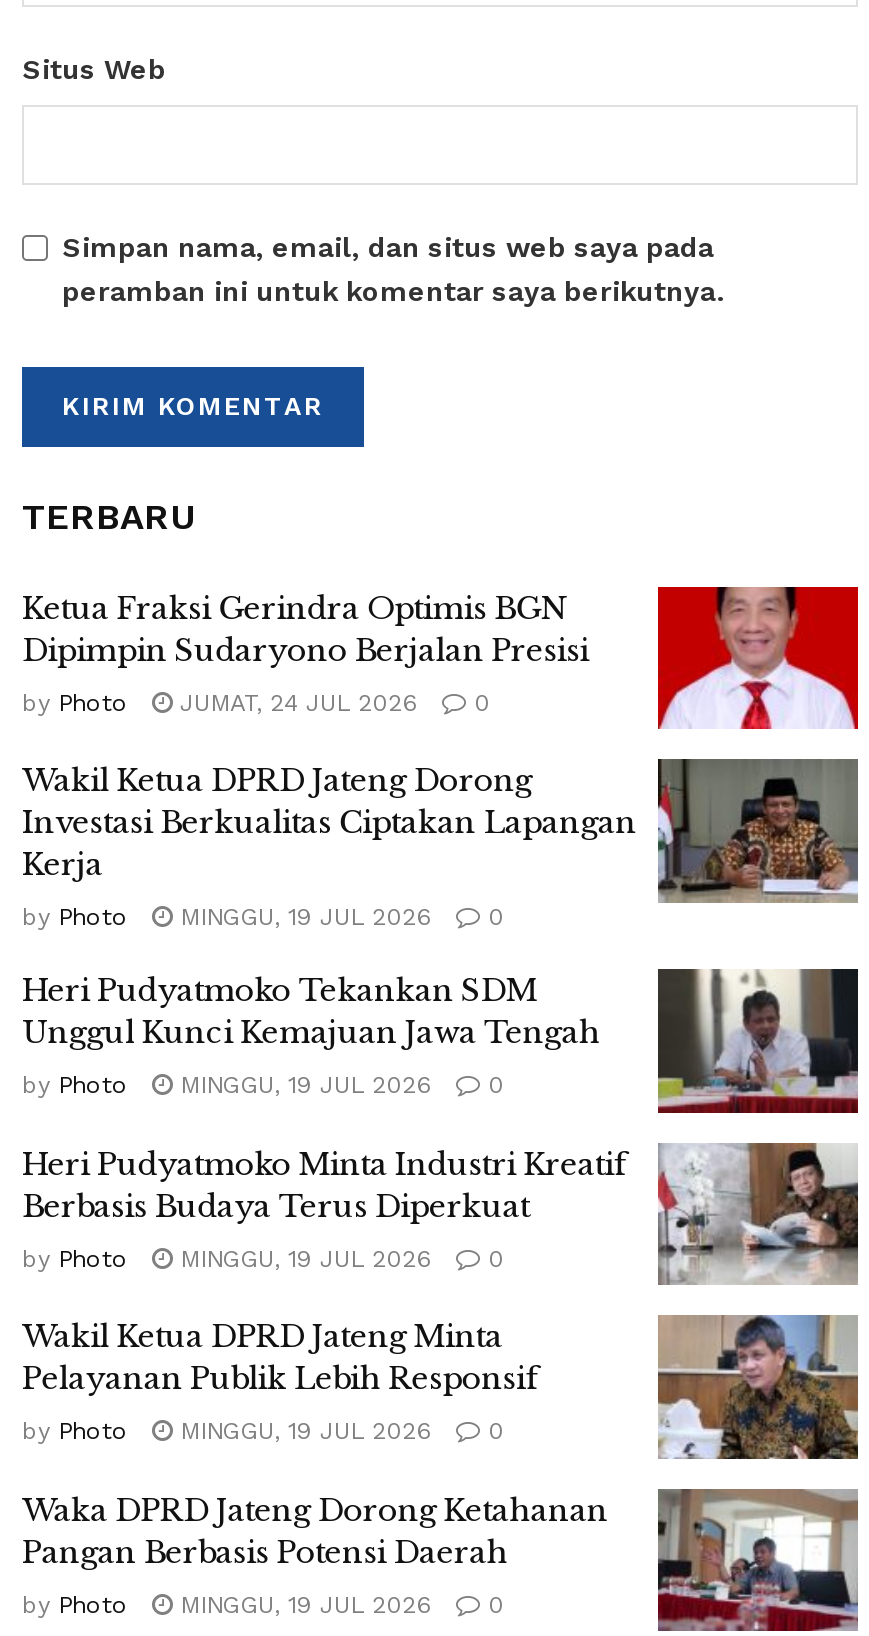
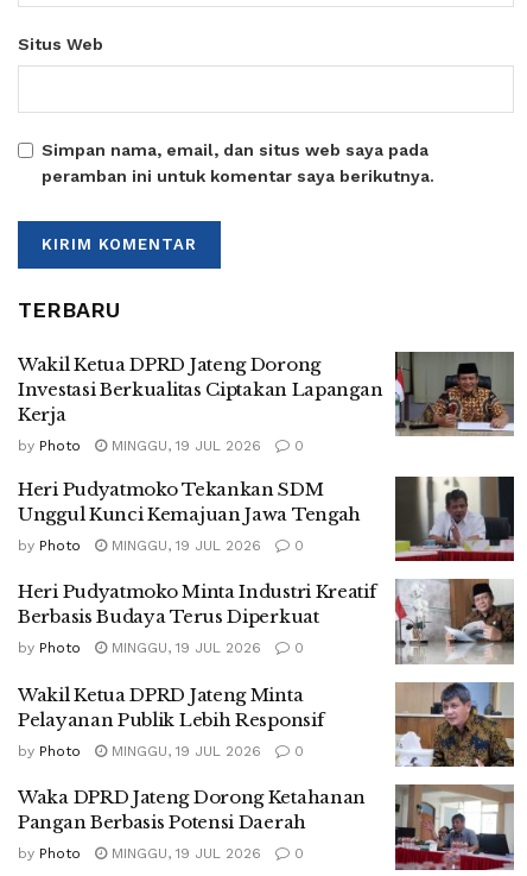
[22,585,860,731] [image] | Ketua Fraksi Gerindra Optimis BGN | Dipimpin Sudaryono Berjalan Presisi | by Photo | JUMAT, 24 JUL 2026 | 0 -> none

